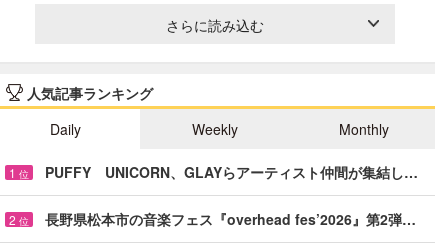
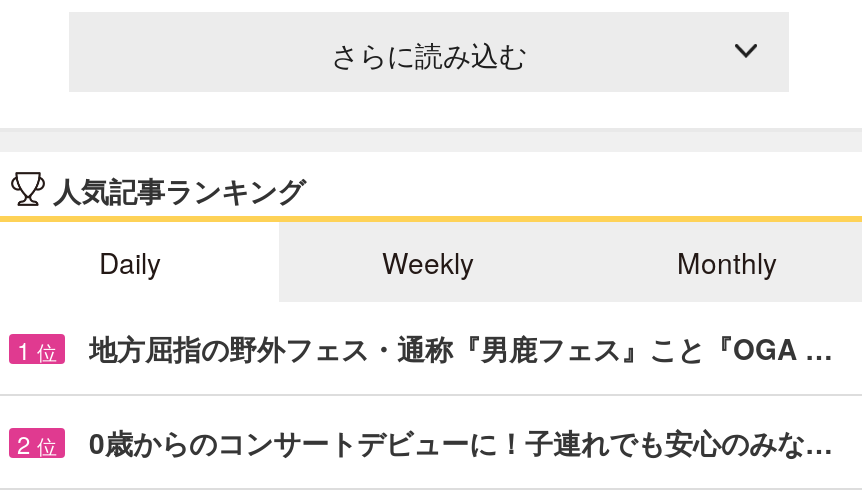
[45,162,418,182] PUFFY UNICORN、GLAYらアーティスト仲間が集結し… -> [89,328,833,368] 地方屈指の野外フェス・通称『男鹿フェス』こと『OGA …
[45,209,416,229] 長野県松本市の音楽フェス『overhead fes’2026』第2弾… -> [89,422,833,462] 0歳からのコンサートデビューに！子連れでも安心のみな…

